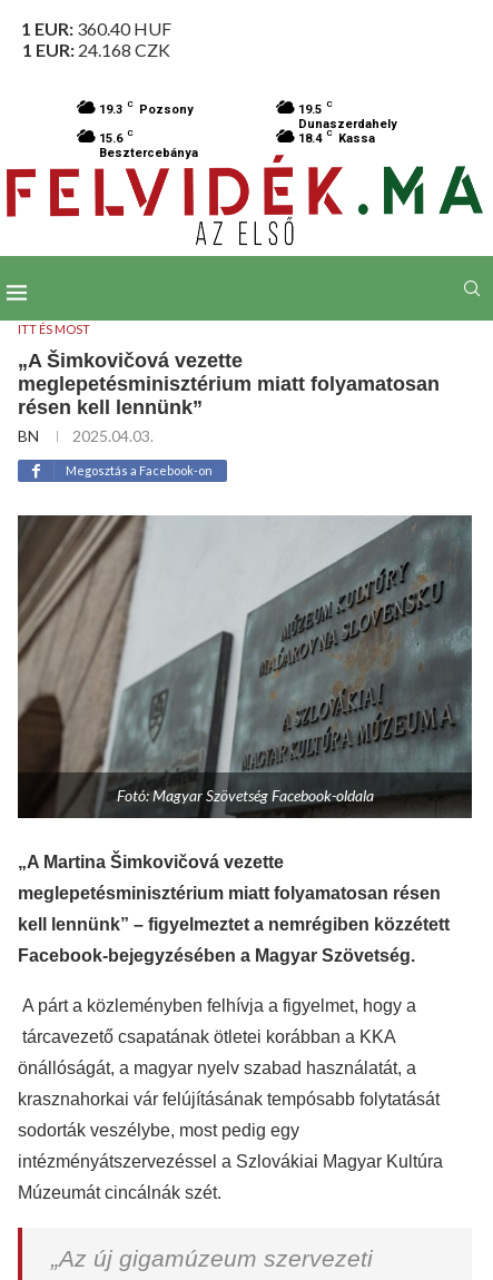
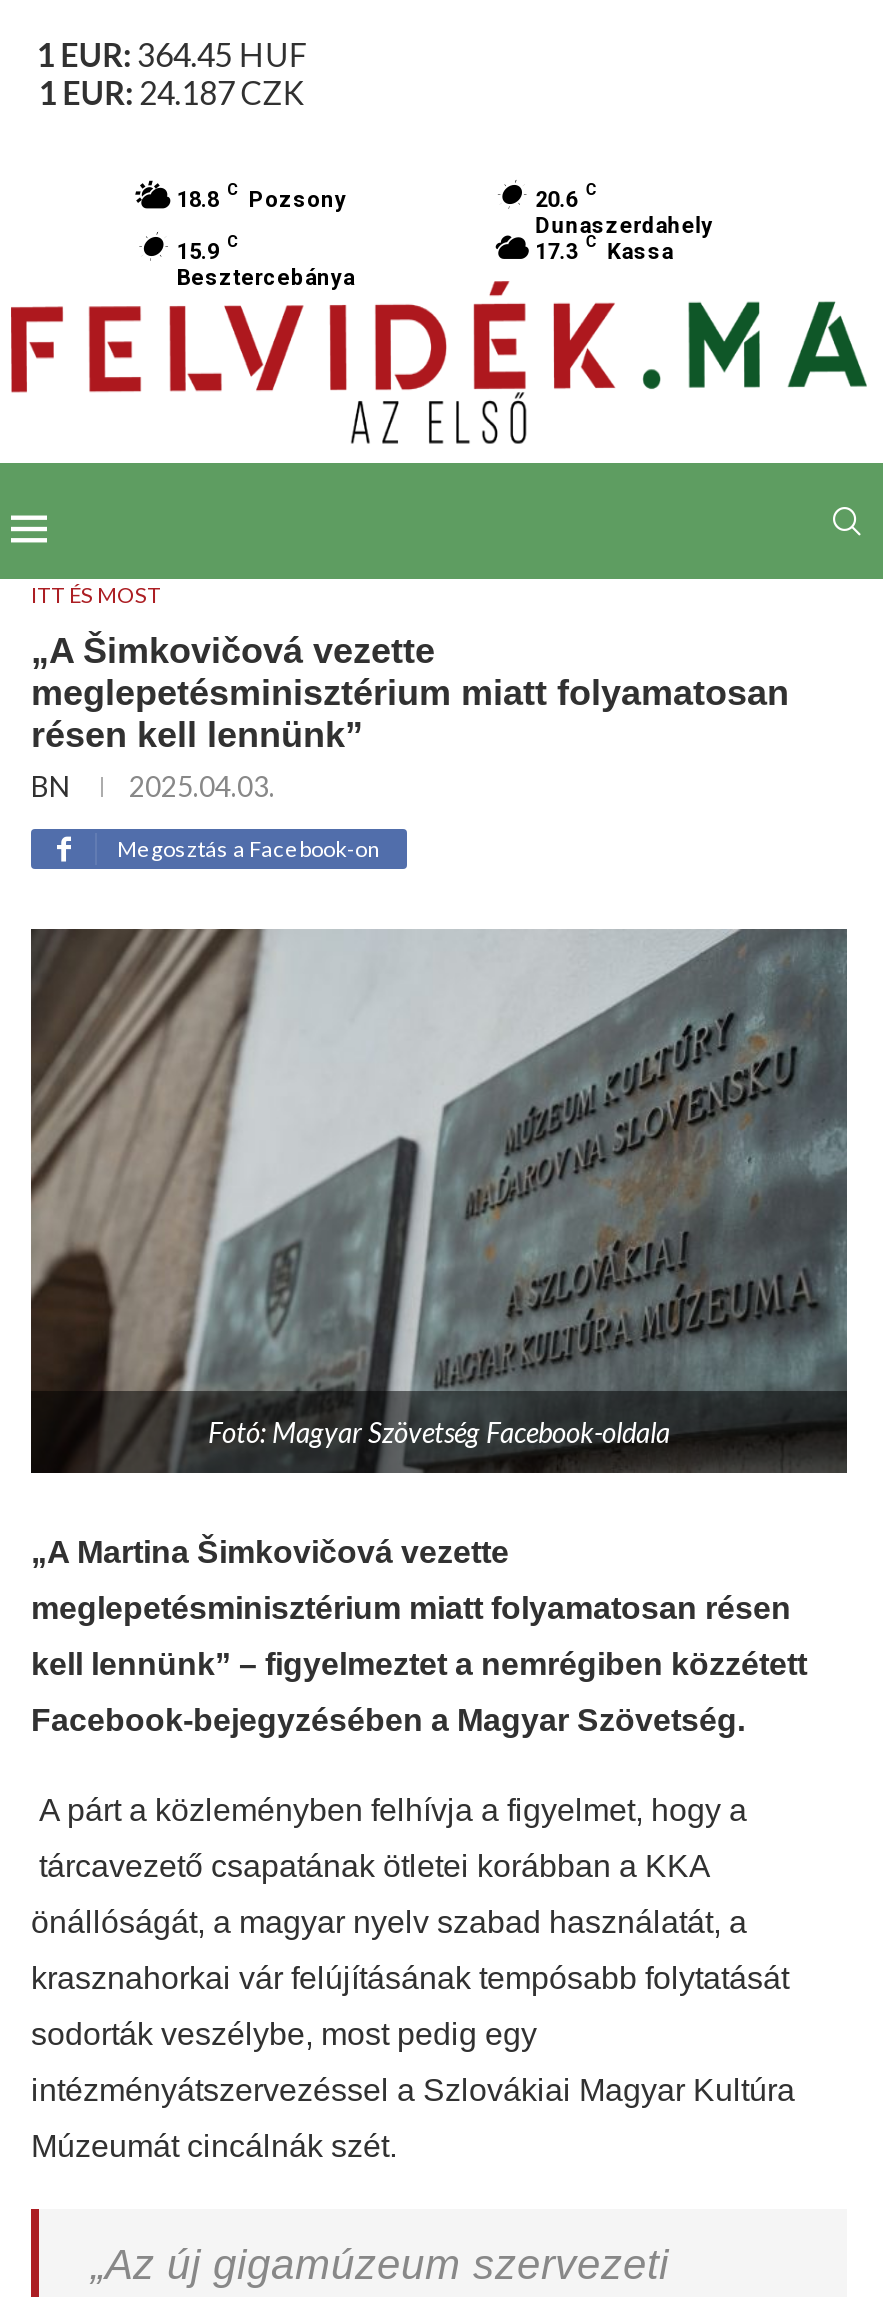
[21,18,171,39] 1 EUR: 360.40 HUF -> [37,35,307,73] 1 EUR: 364.45 HUF
[22,39,170,60] 1 EUR: 24.168 CZK -> [39,73,305,111] 1 EUR: 24.187 CZK
[99,99,194,117] 19.3 C Pozsony -> [177,181,347,213] 18.8 C Pozsony
[298,99,333,117] 19.5 C -> [535,181,597,213] 20.6 C
[99,128,134,146] 15.6 C -> [177,233,239,265] 15.9 C
[298,128,375,146] 18.4 C Kassa -> [535,233,673,265] 17.3 C Kassa

